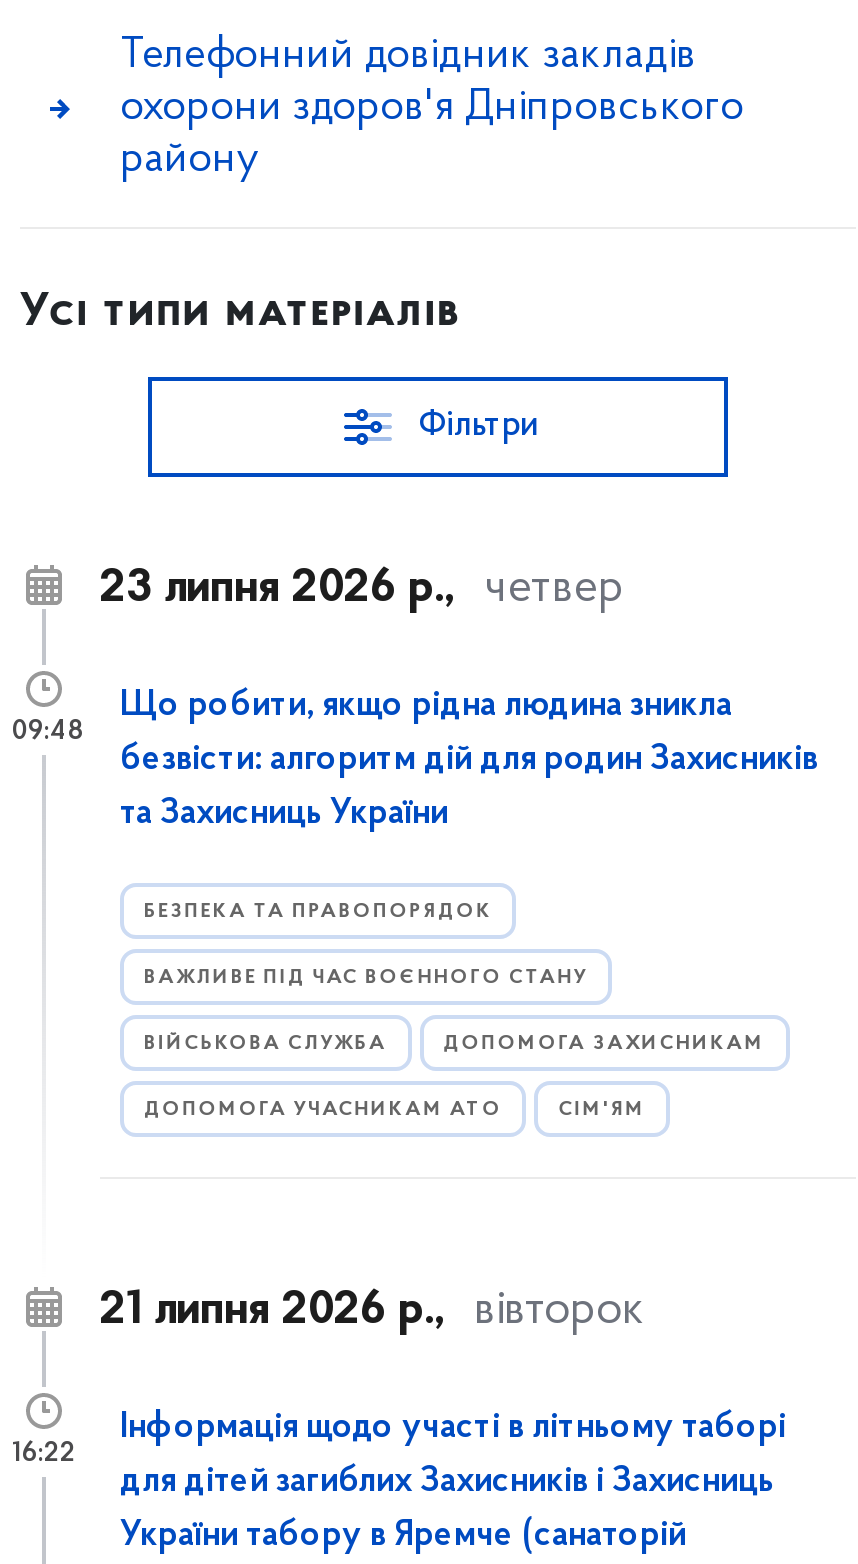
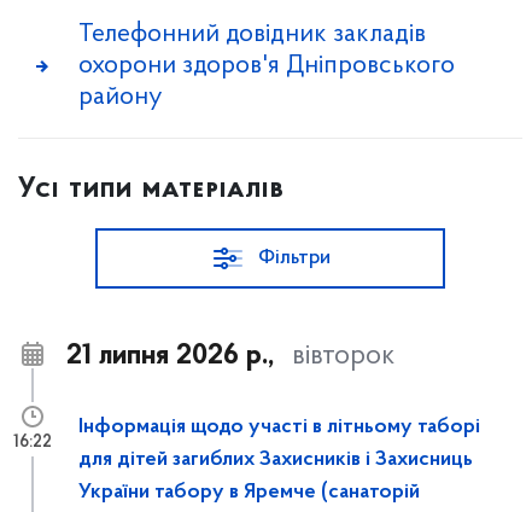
[100,565,818,1121] 23 липня 2026 р., | четвер | Що робити, якщо рідна людина зникла | безвісти: алгоритм дій для родин Захисників | та Захисниць України | БЕЗПЕКА ТА ПРАВОПОРЯДОК | ВАЖЛИВЕ ПІД ЧАС ВОЄННОГО СТАНУ | ВІЙСЬКОВА СЛУЖБА | ДОПОМОГА ЗАХИСНИКАМ | ДОПОМОГА УЧАСНИКАМ АТО | СІМ'ЯМ -> none
[12,719,84,747] 09:48 -> none

